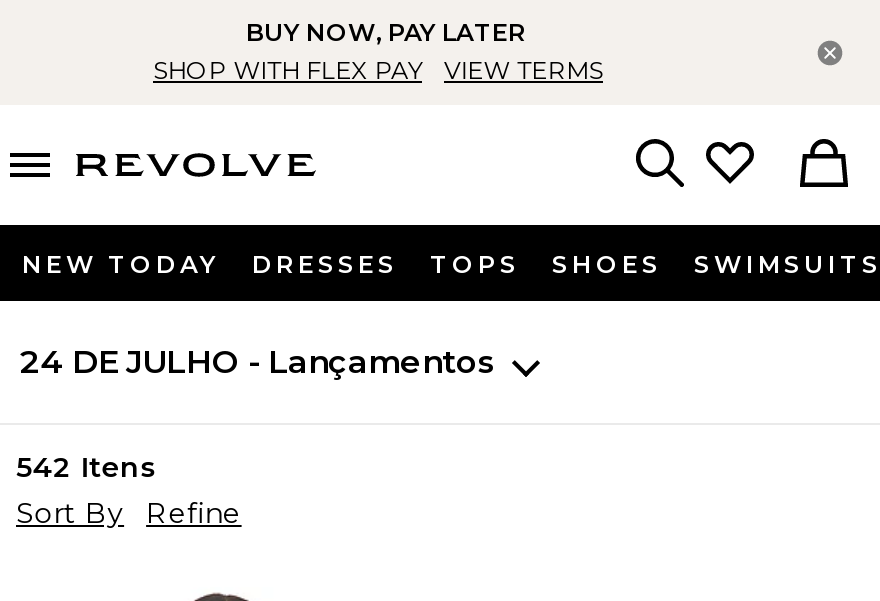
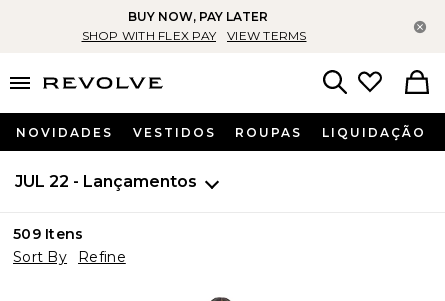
[22,249,880,279] NEW TODAY | DRESSES | TOPS | SHOES | SWIMSUITS -> [16,125,426,140] NOVIDADES | VESTIDOS | ROUPAS | LIQUIDAÇÃO
[20,343,496,381] 24 DE JULHO - Lançamentos -> [15,172,197,191] JUL 22 - Lançamentos
[16,449,157,485] 542 Itens -> [13,225,84,243] 509 Itens

